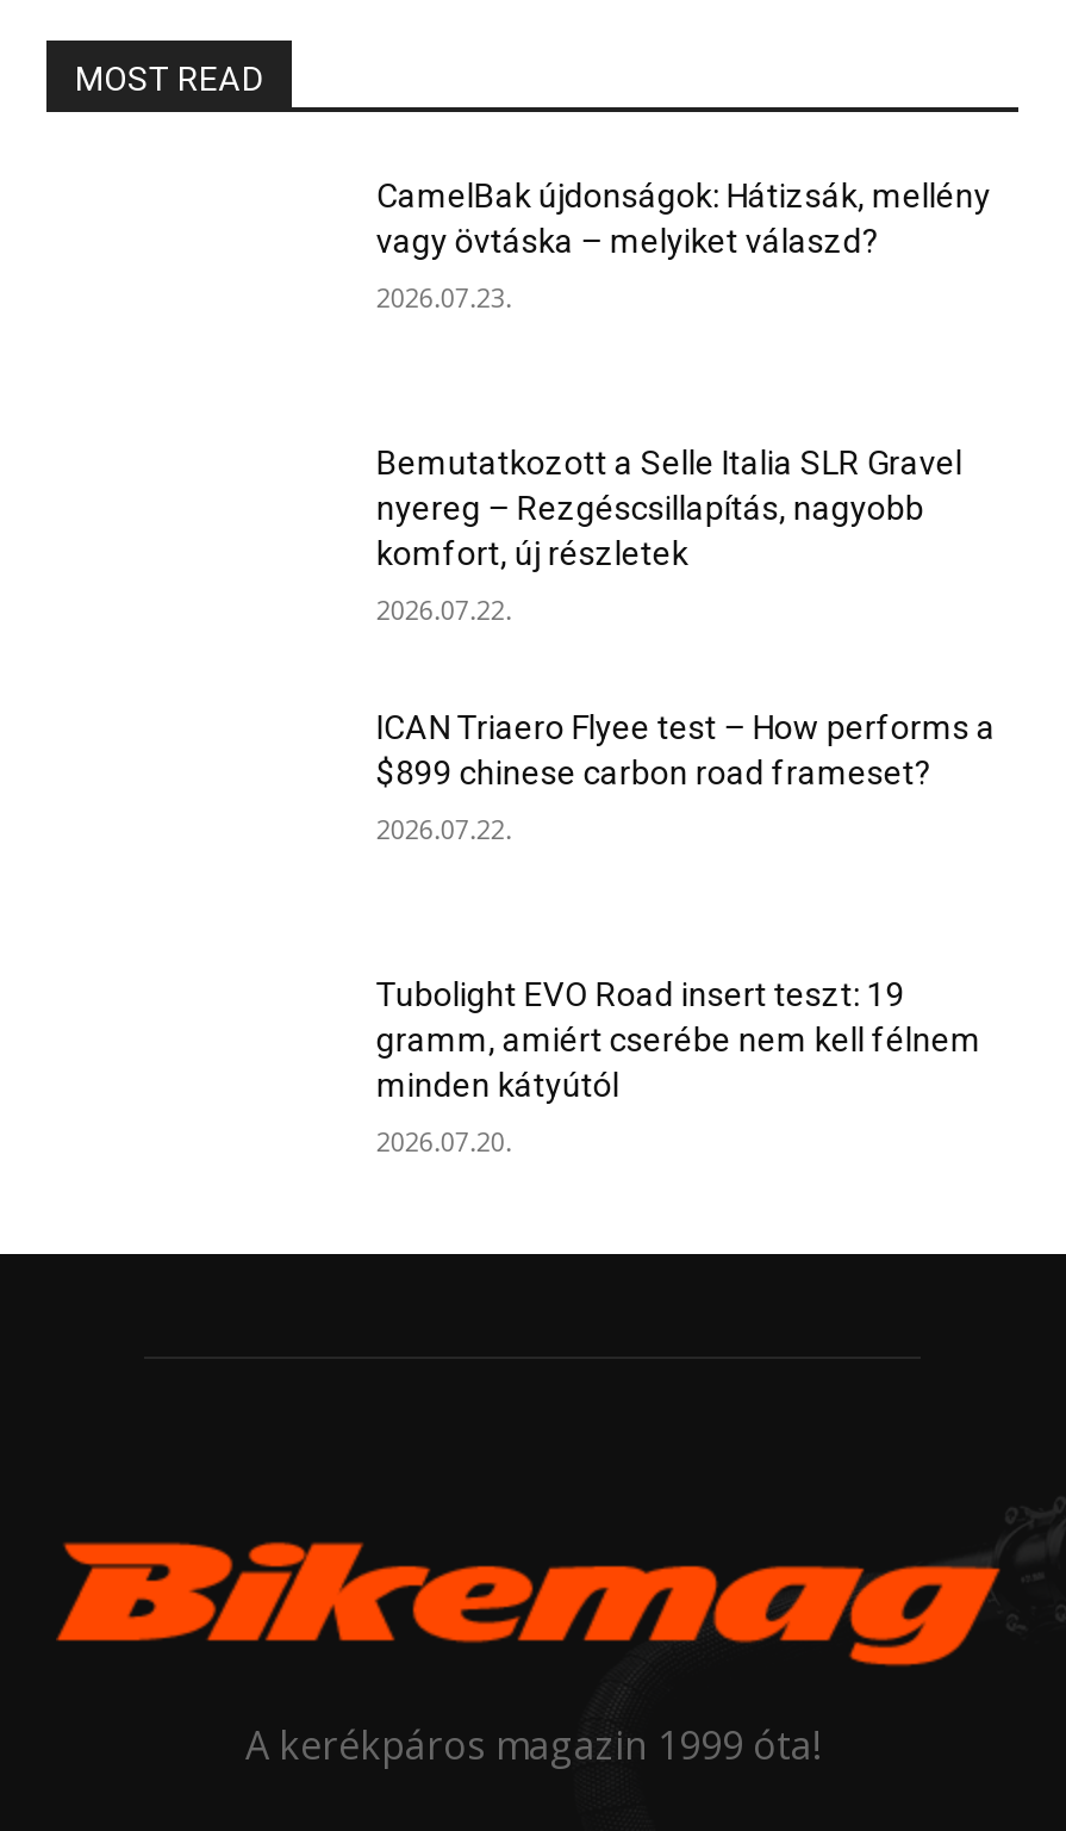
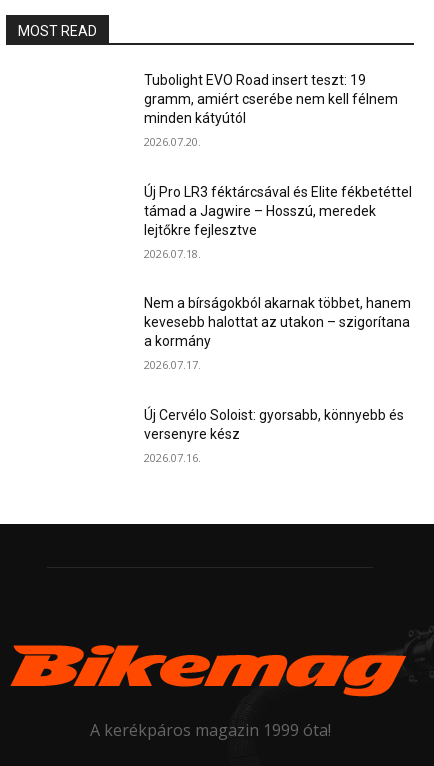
[376,176,991,315] CamelBak újdonságok: Hátizsák, mellény | vagy övtáska – melyiket válaszd? | 2026.07.23. -> none
[376,443,995,847] Bemutatkozott a Selle Italia SLR Gravel | nyereg – Rezgéscsillapítás, nagyobb | komfort, új részletek | 2026.07.22. | ICAN Triaero Flyee test – How performs a | $899 chinese carbon road frameset? | 2026.07.22. -> none
moved [376,975,981,1159] -> [144,72,398,149]: Tubolight EVO Road insert teszt: 19 | gramm, amiért cserébe nem kell félnem | minden kátyútól | 2026.07.20.
none -> [144,184,412,465] Új Pro LR3 féktárcsával és Elite fékbetéttel | támad a Jagwire – Hosszú, meredek | lejtőkre fejlesztve | 2026.07.18. | Nem a bírságokból akarnak többet, hanem | kevesebb halottat az utakon – szigorítana | a kormány | 2026.07.17. | Új Cervélo Soloist: gyorsabb, könnyebb és | versenyre kész | 2026.07.16.

